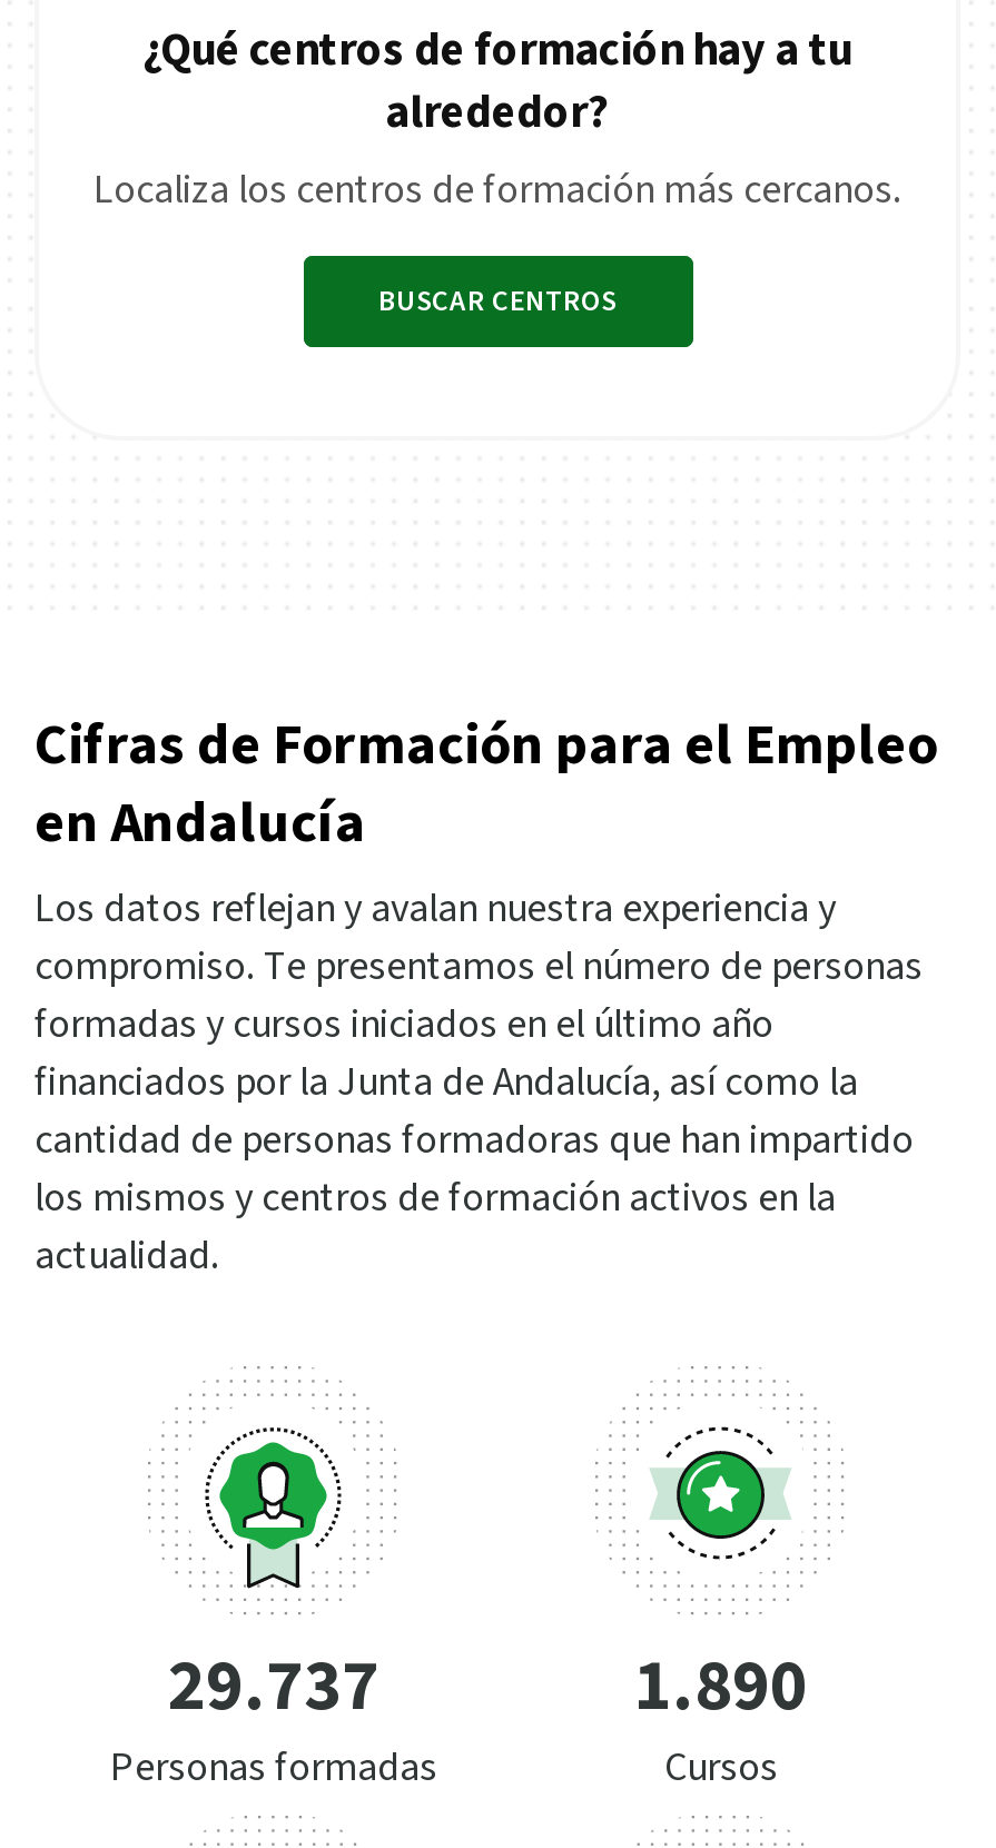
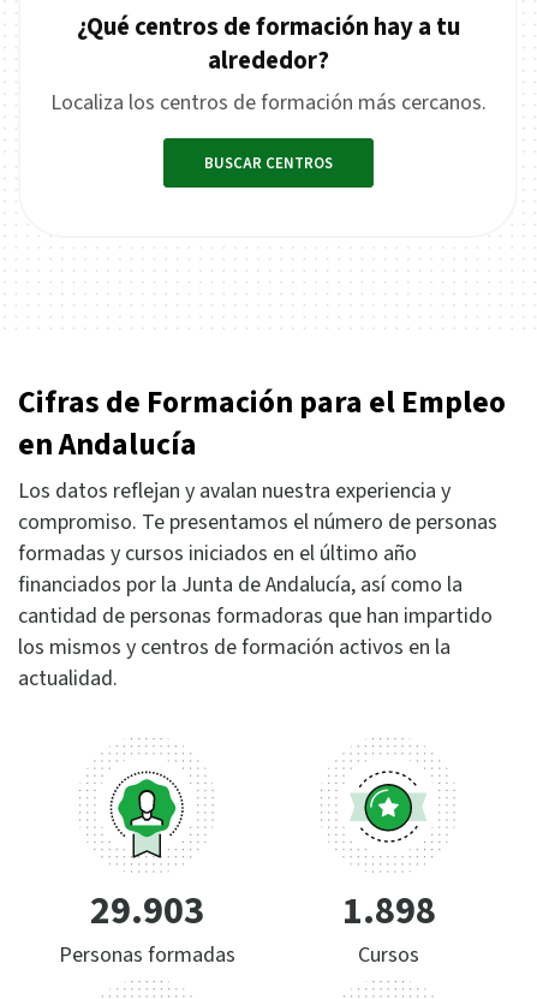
[168,1635,379,1737] 29.737 -> [90,883,204,939] 29.903
[634,1635,808,1737] 1.890 -> [342,883,435,939] 1.898

